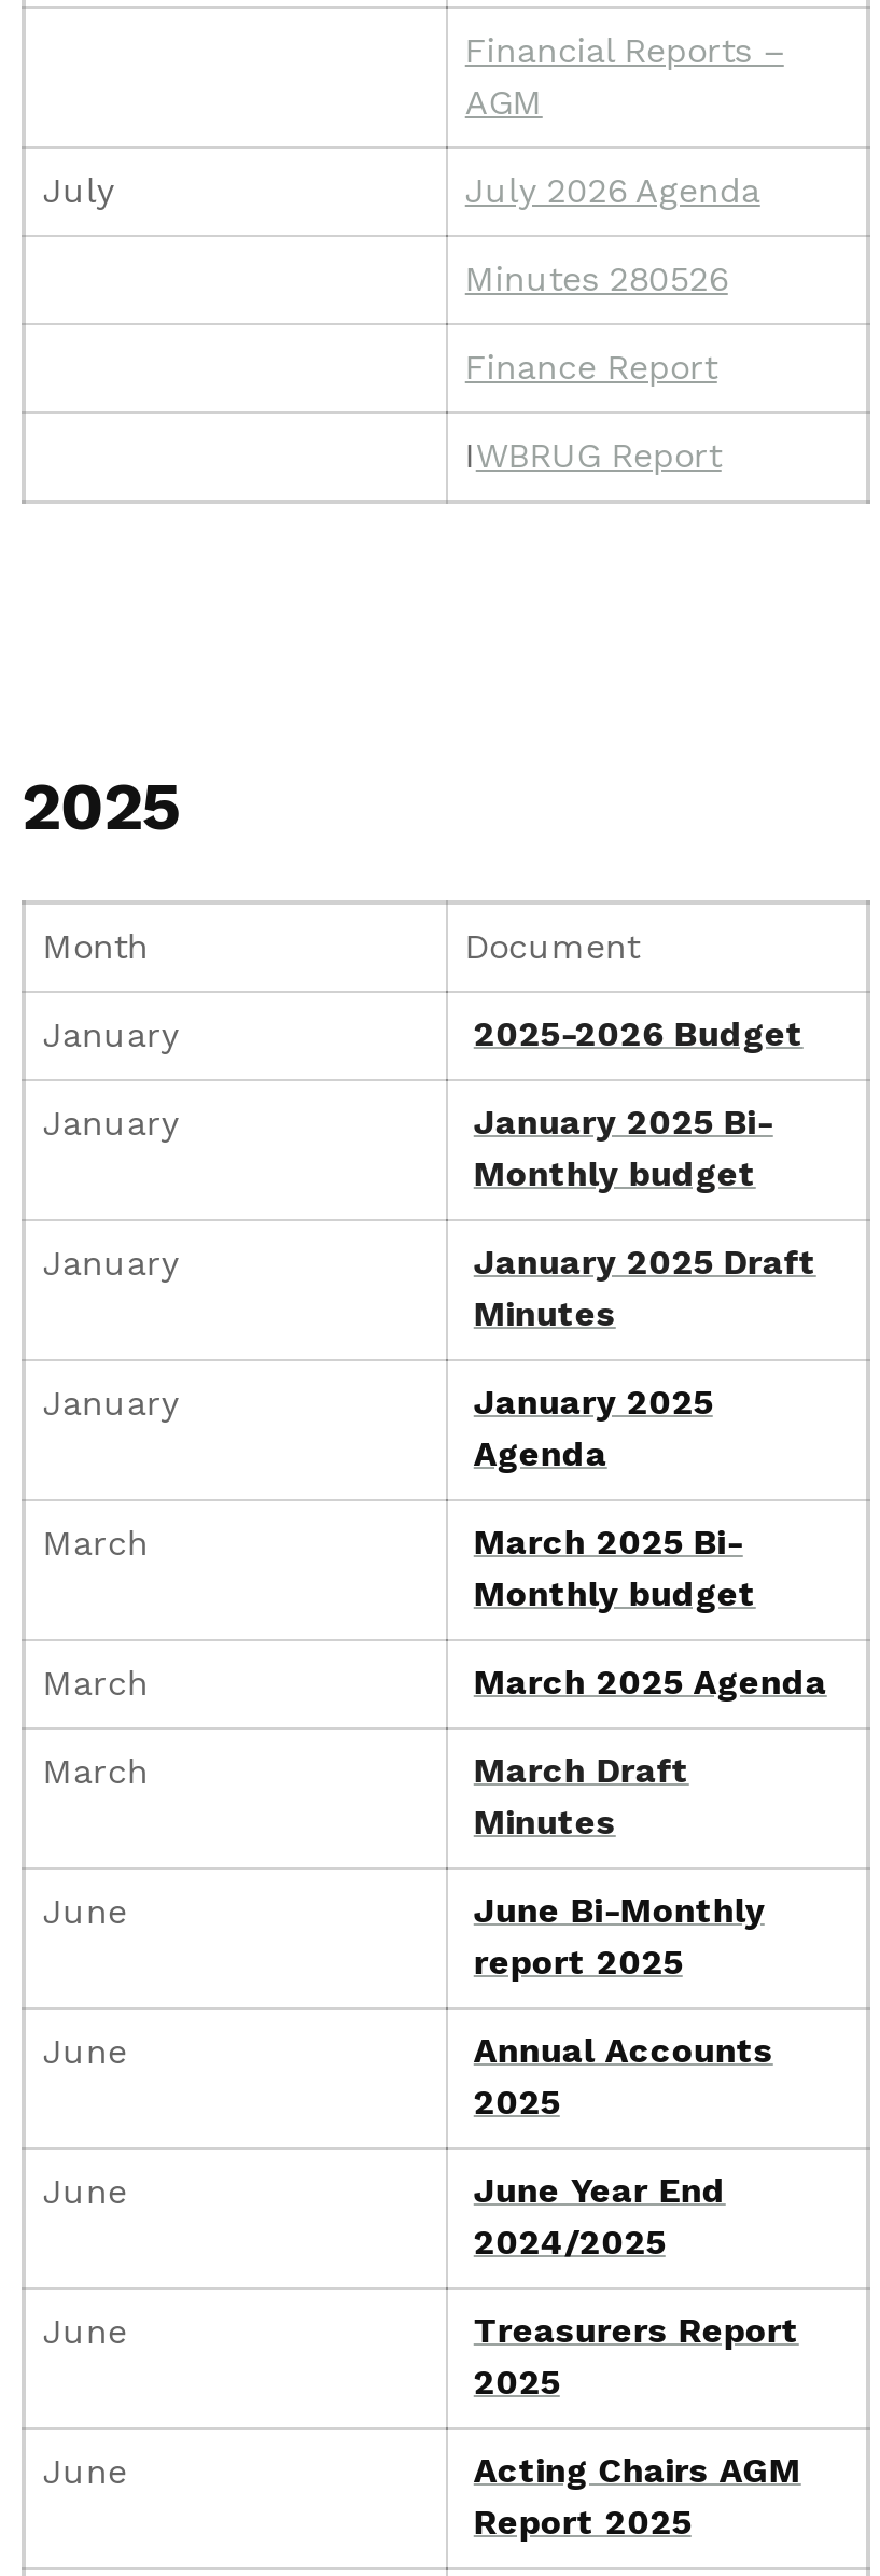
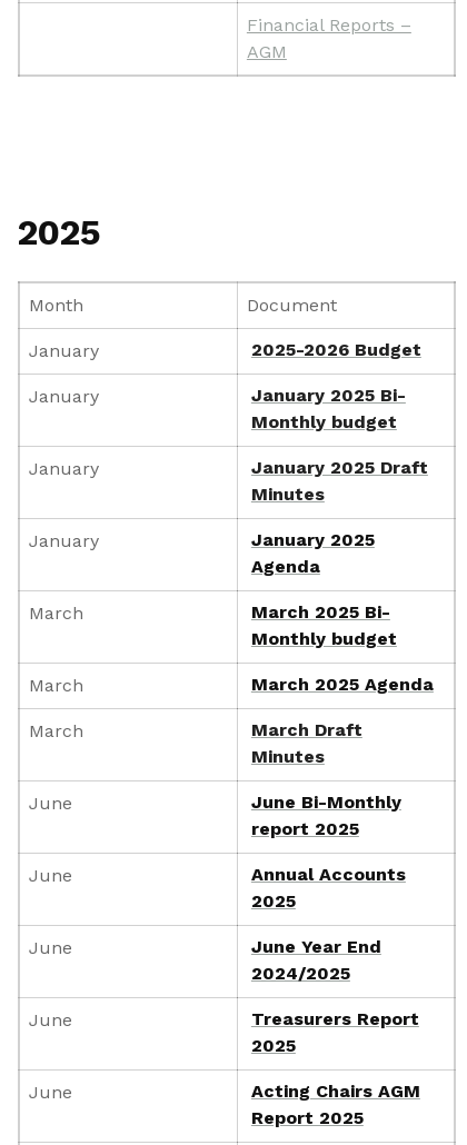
[43,169,760,475] July | July 2026 Agenda | Minutes 280526 | Finance Report | IWBRUG Report -> none

